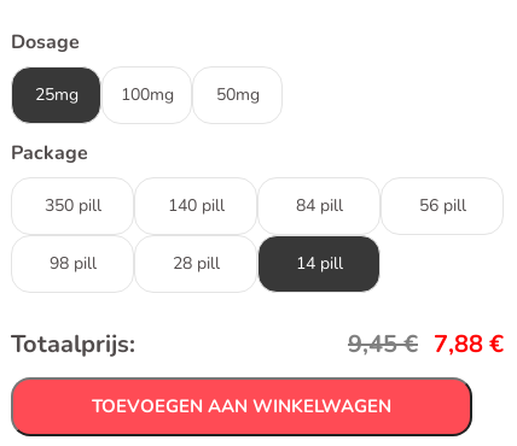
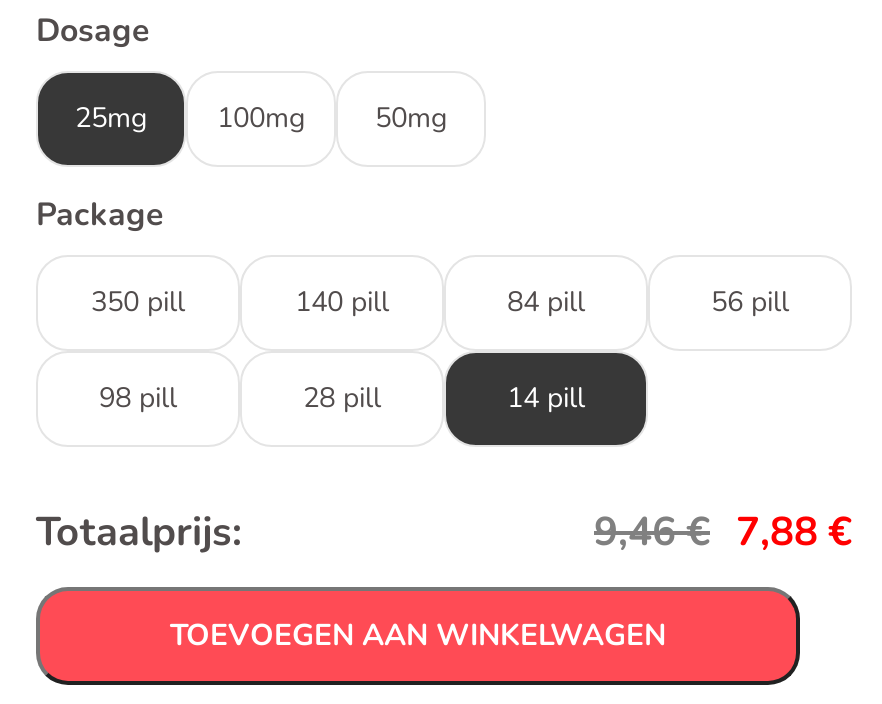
[348,328,504,360] 9,45€ 7,88 € -> [594,505,852,559] 9,46€ 7,88 €

